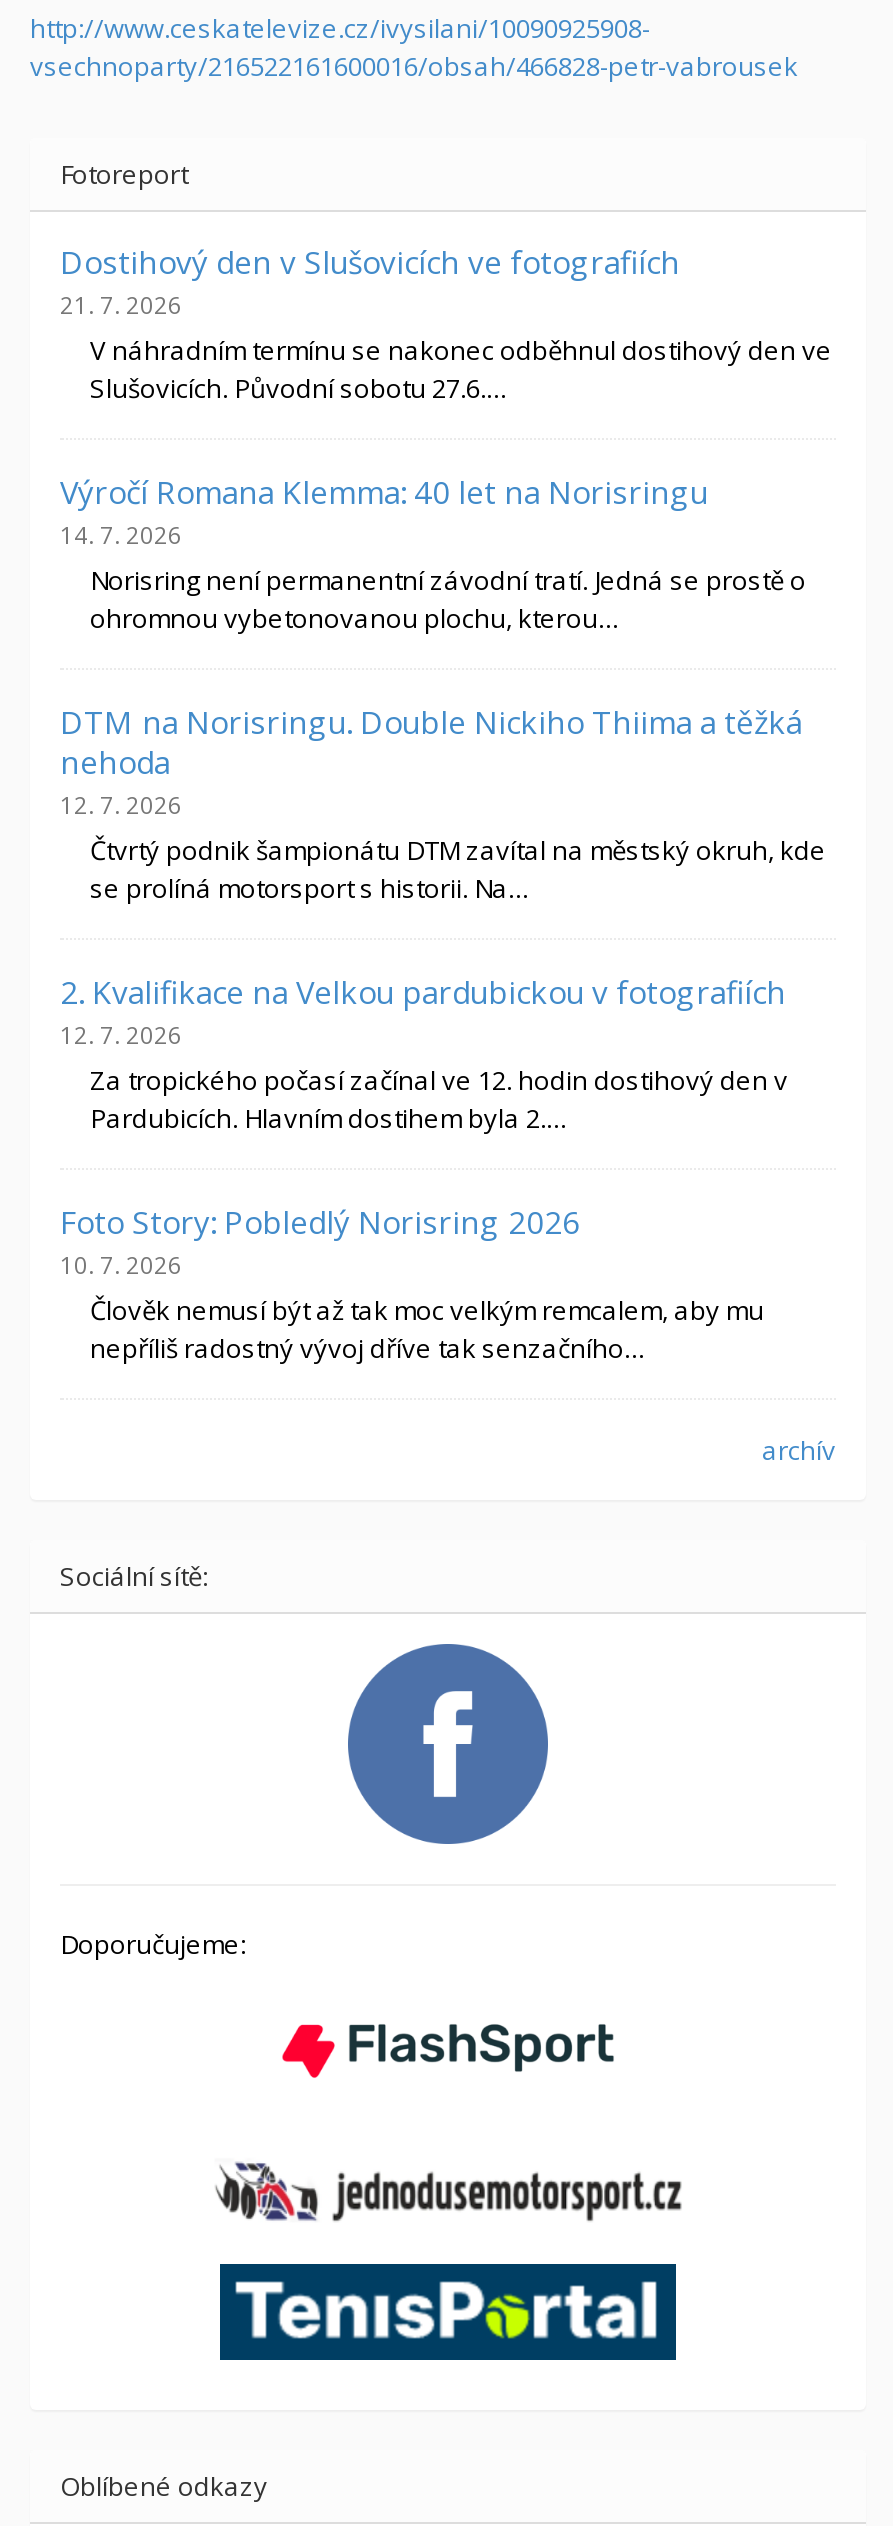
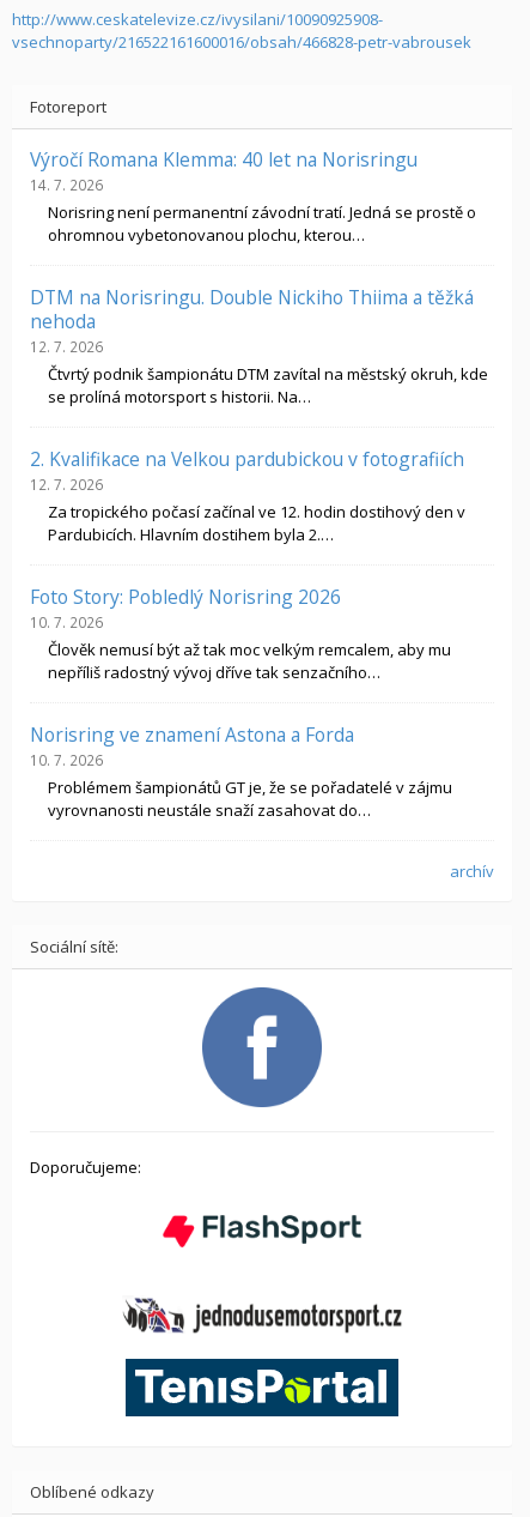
[60,240,832,405] Dostihový den v Slušovicích ve fotografiích | 21. 7. 2026 | V náhradním termínu se nakonec odběhnul dostihový den ve | Slušovicích. Původní sobotu 27.6.… -> none
moved [60,470,826,1365] -> [30,146,488,683]: Výročí Romana Klemma: 40 let na Norisringu | 14. 7. 2026 | Norisring není permanentní závodní tratí. Jedná se prostě o | ... | Člověk nemusí být až tak moc velkým remcalem, aby mu | nepříliš radostný vývoj dříve tak senzačního…
none -> [30,721,452,820] Norisring ve znamení Astona a Forda | 10. 7. 2026 | Problémem šampionátů GT je, že se pořadatelé v zájmu | vyrovnanosti neustále snaží zasahovat do…

